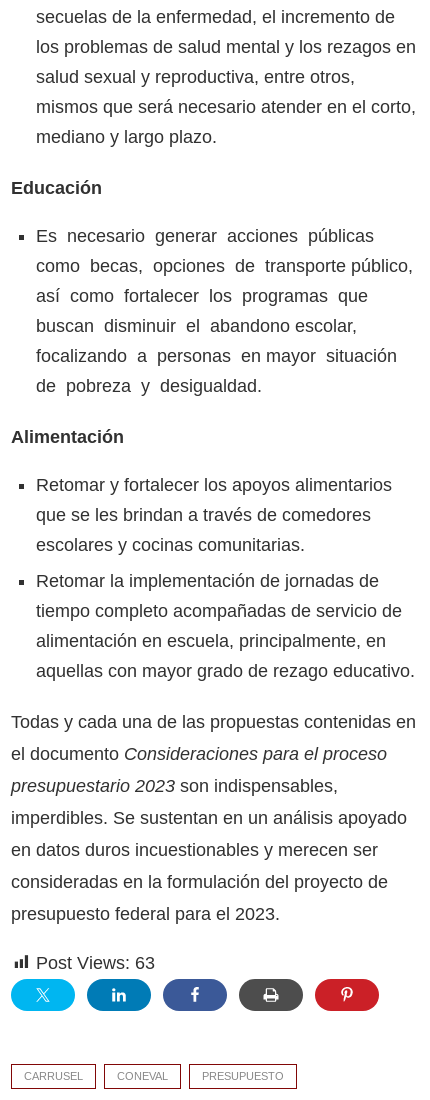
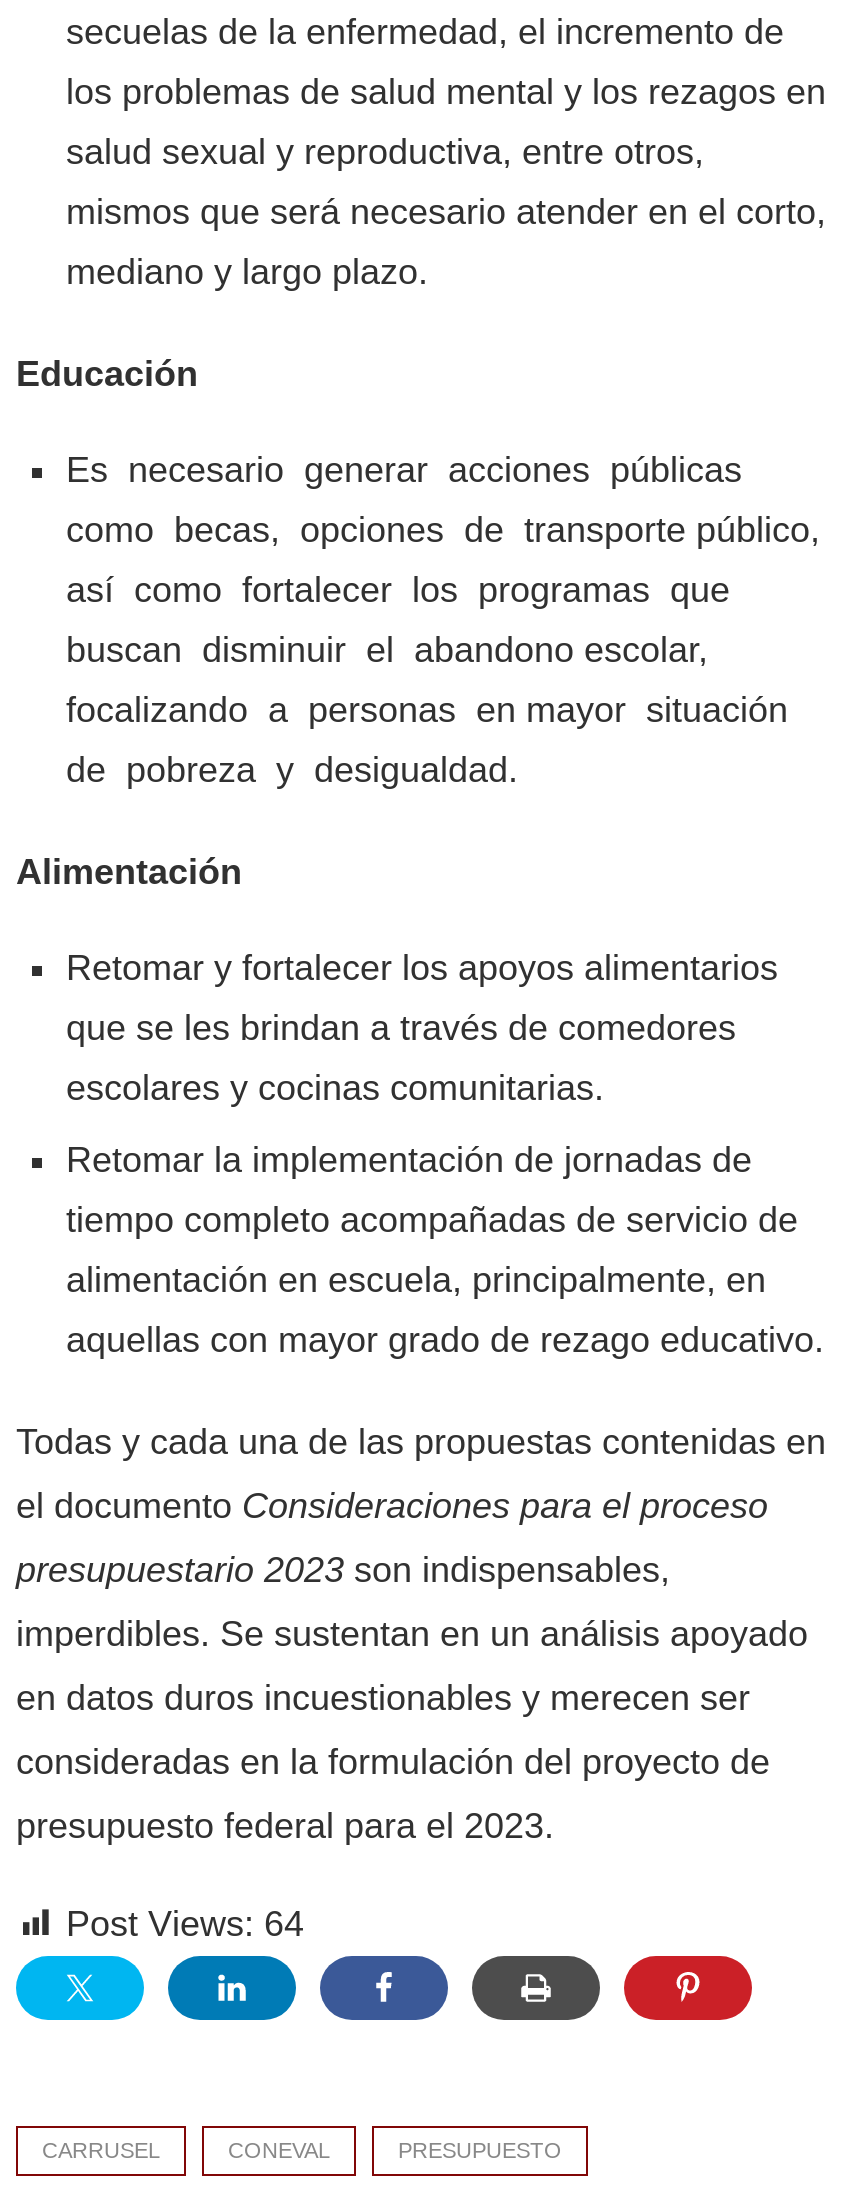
[36,953,155,973] Post Views: 63 -> [66,1904,304,1944] Post Views: 64

